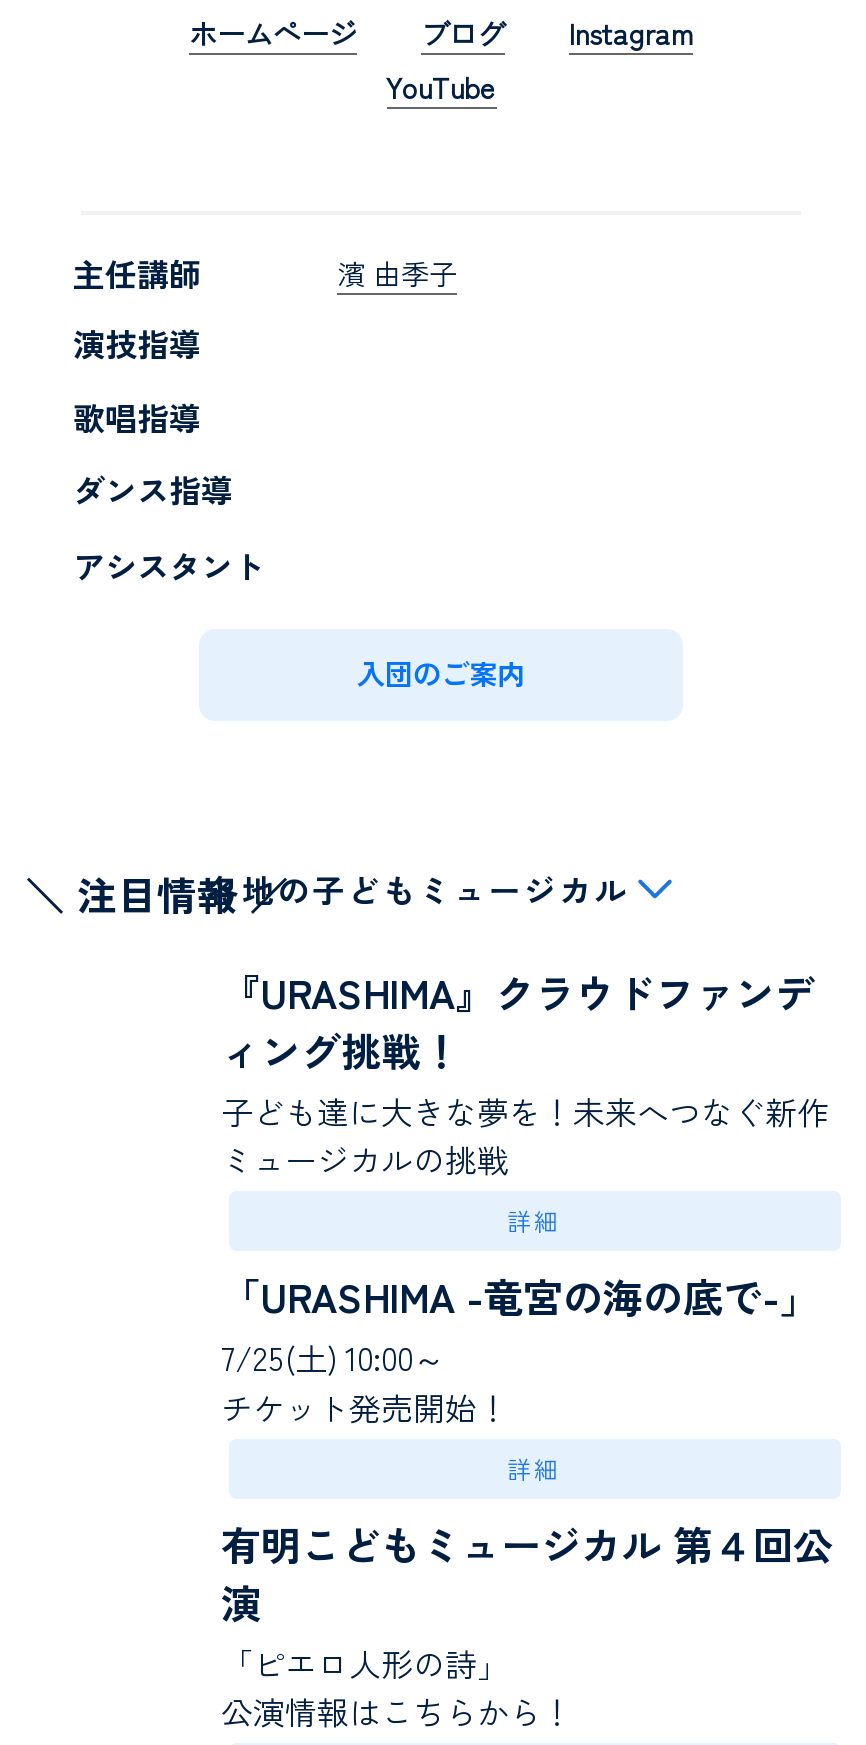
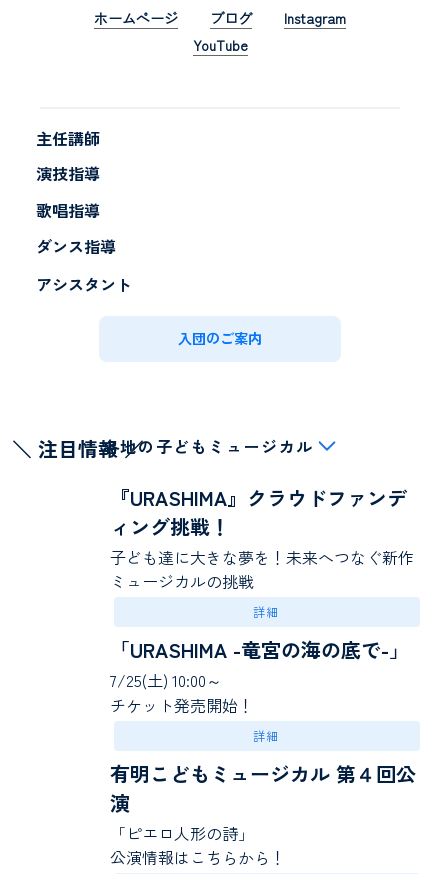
[337,252,457,292] 濱 由季子 -> none

